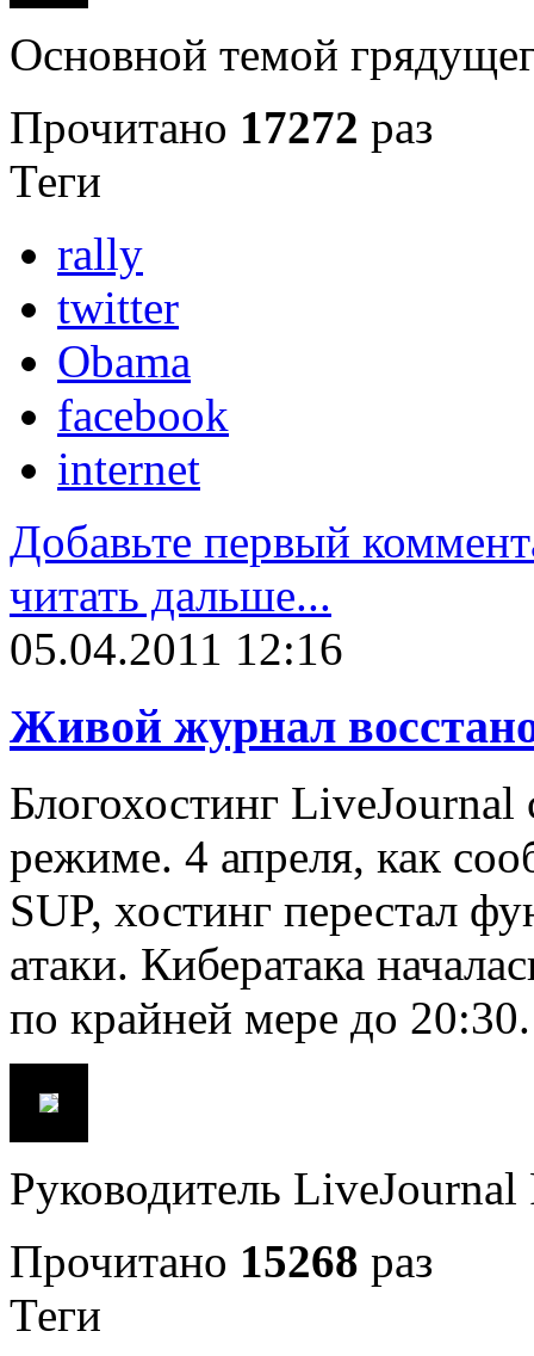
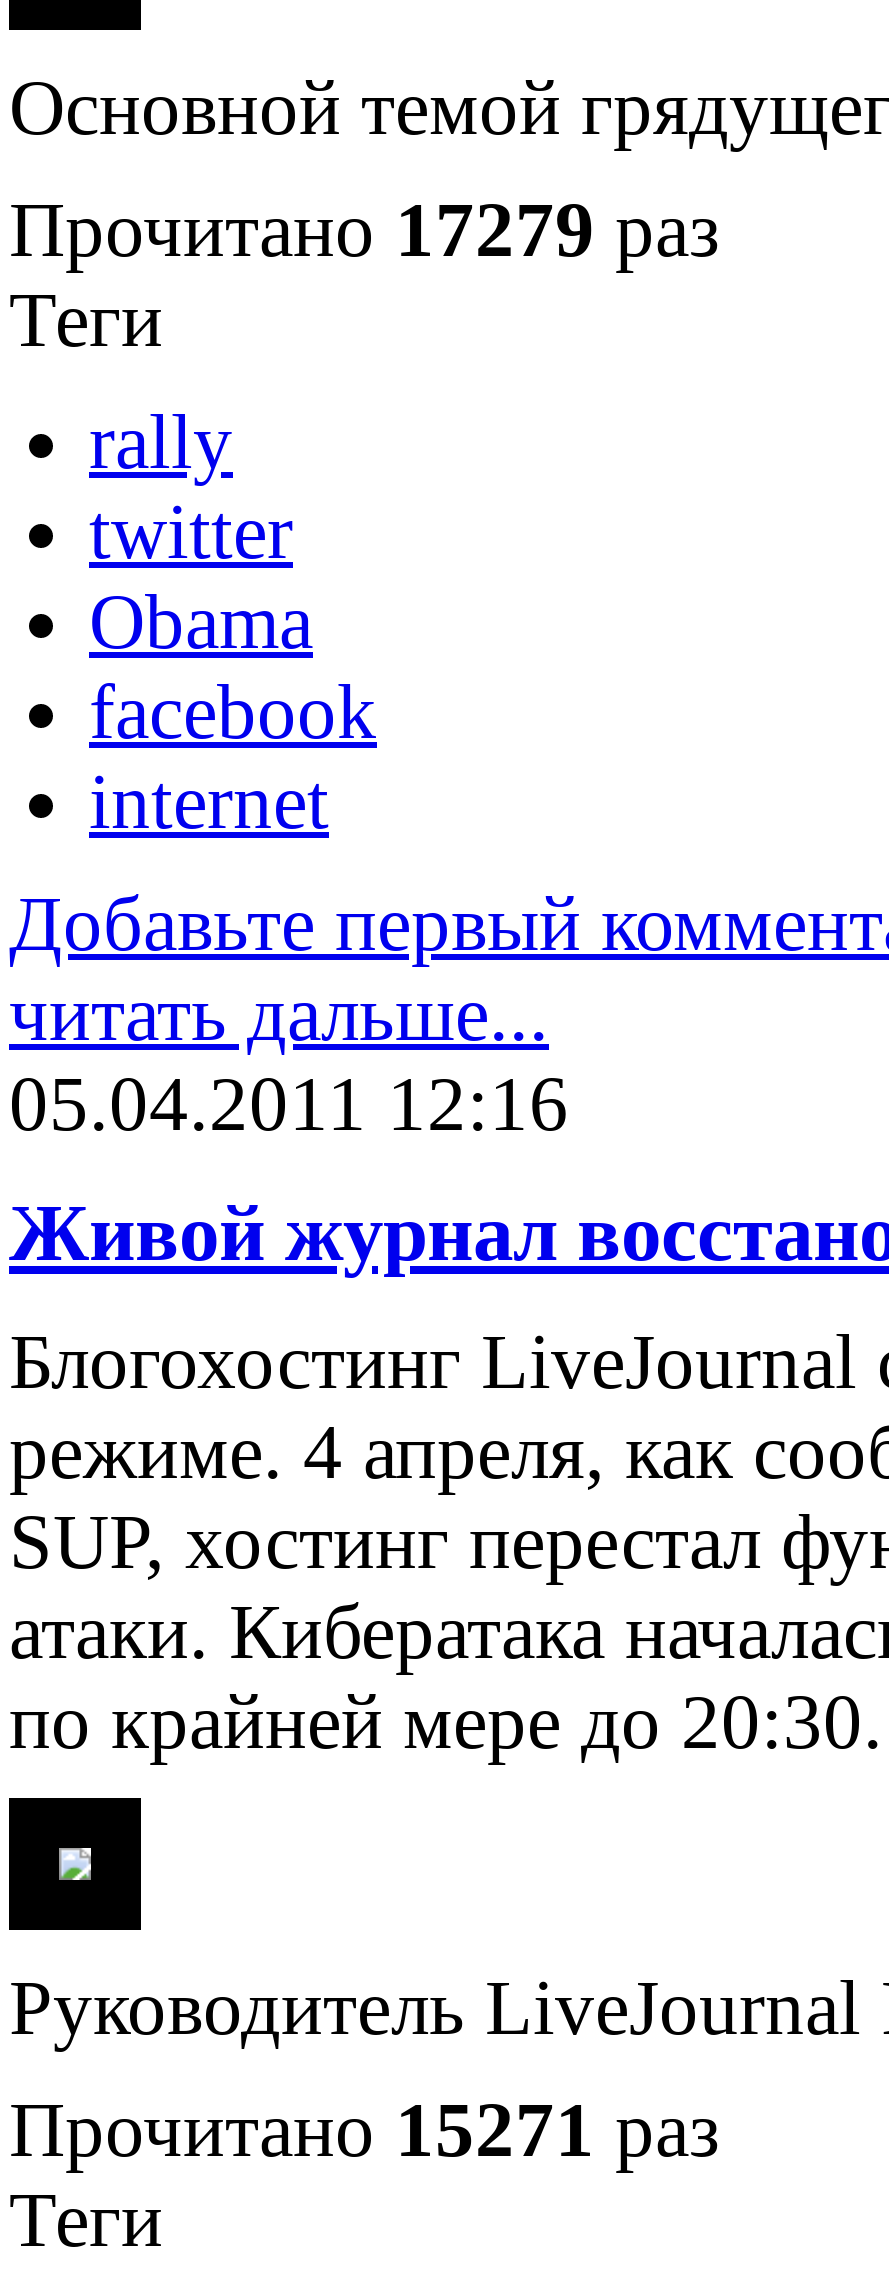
[10,101,433,153] Прочитано 17272 раз -> [9,186,719,272] Прочитано 17279 раз
[10,1236,433,1287] Прочитано 15268 раз -> [9,2087,719,2173] Прочитано 15271 раз

